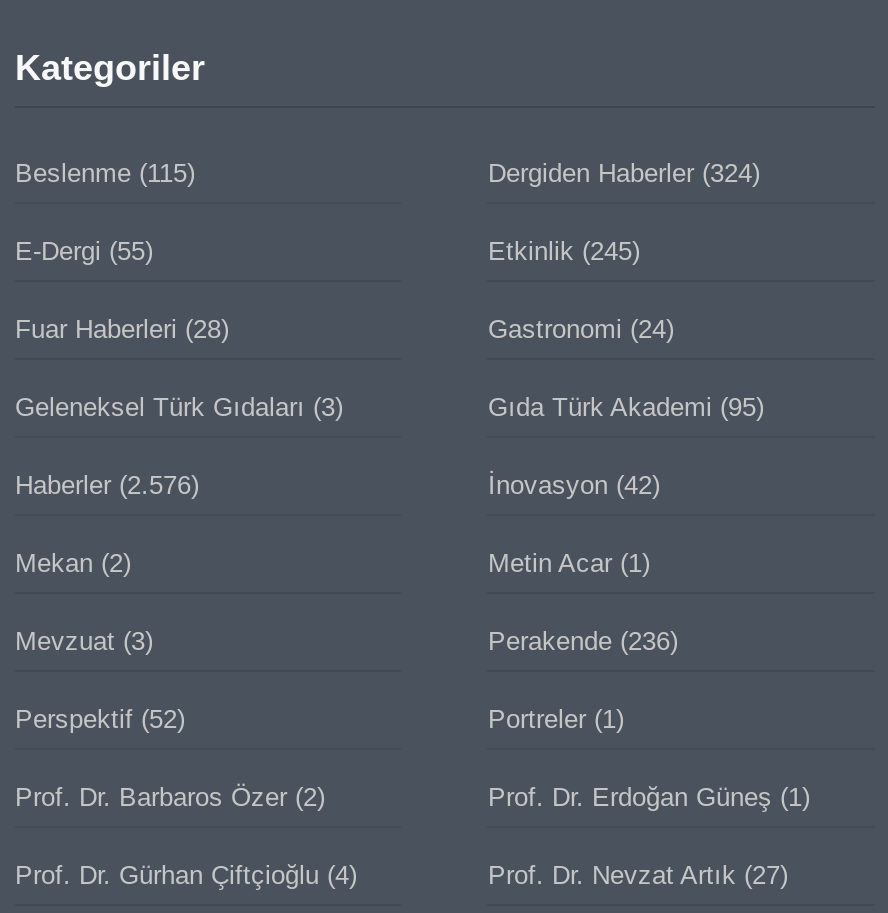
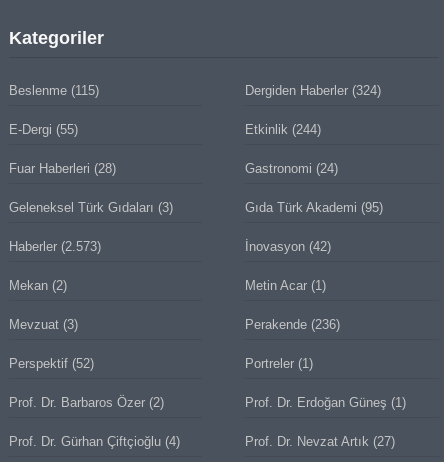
[488,235,640,265] Etkinlik (245) -> [245,122,321,137] Etkinlik (244)
[15,469,199,499] Haberler (2.576) -> [9,239,101,254] Haberler (2.573)

